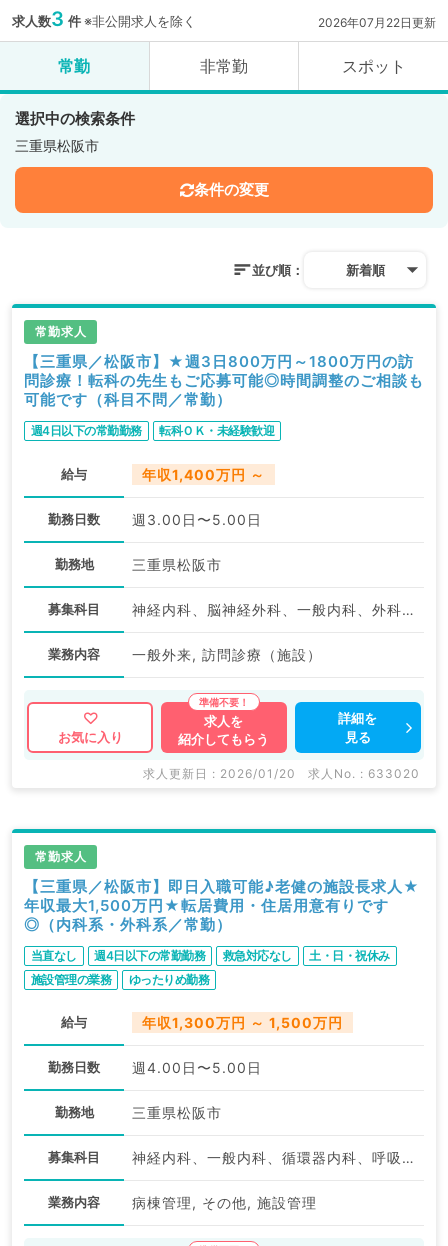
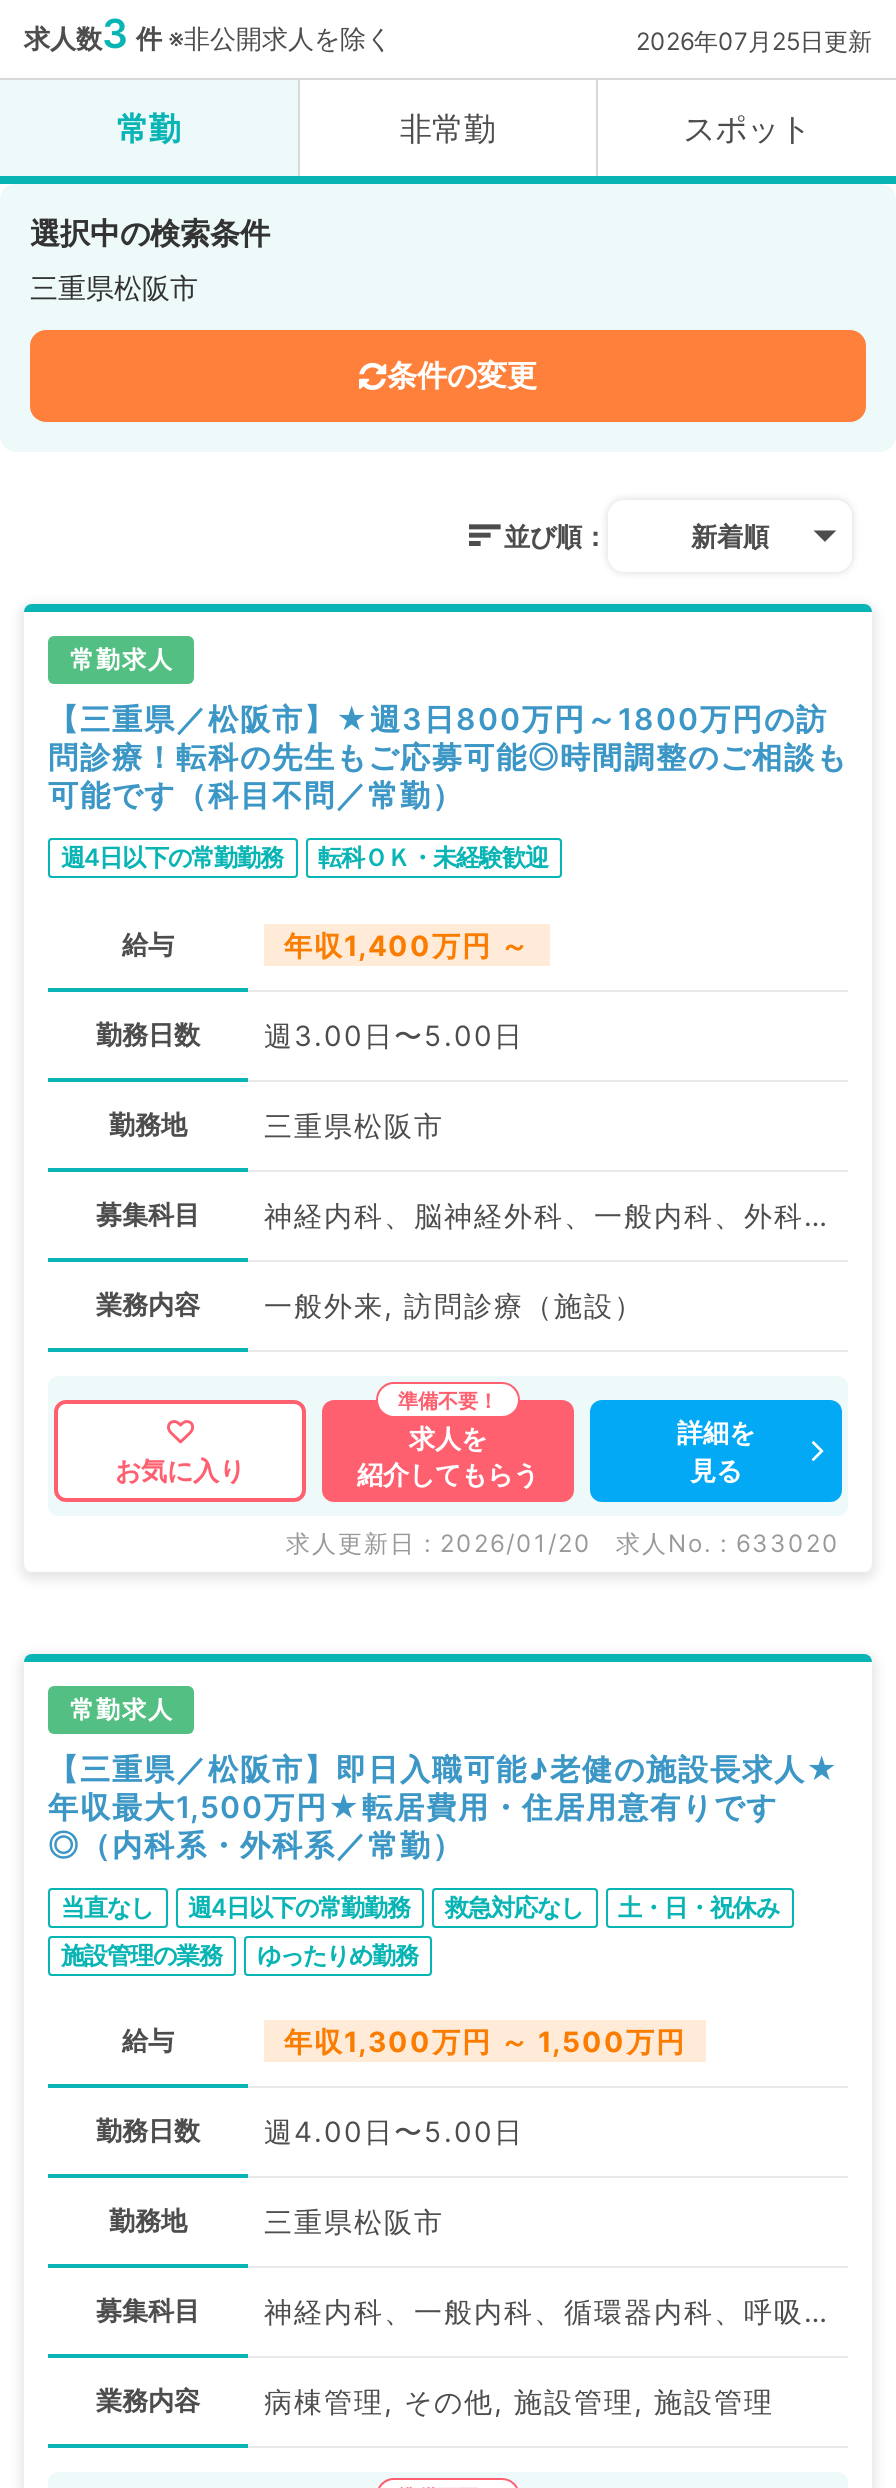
[318,15,436,30] 2026年07月22日更新 -> [636,26,872,56] 2026年07月25日更新
[132,1194,317,1211] 病棟管理, その他, 施設管理 -> [264,2384,774,2418] 病棟管理, その他, 施設管理, 施設管理

